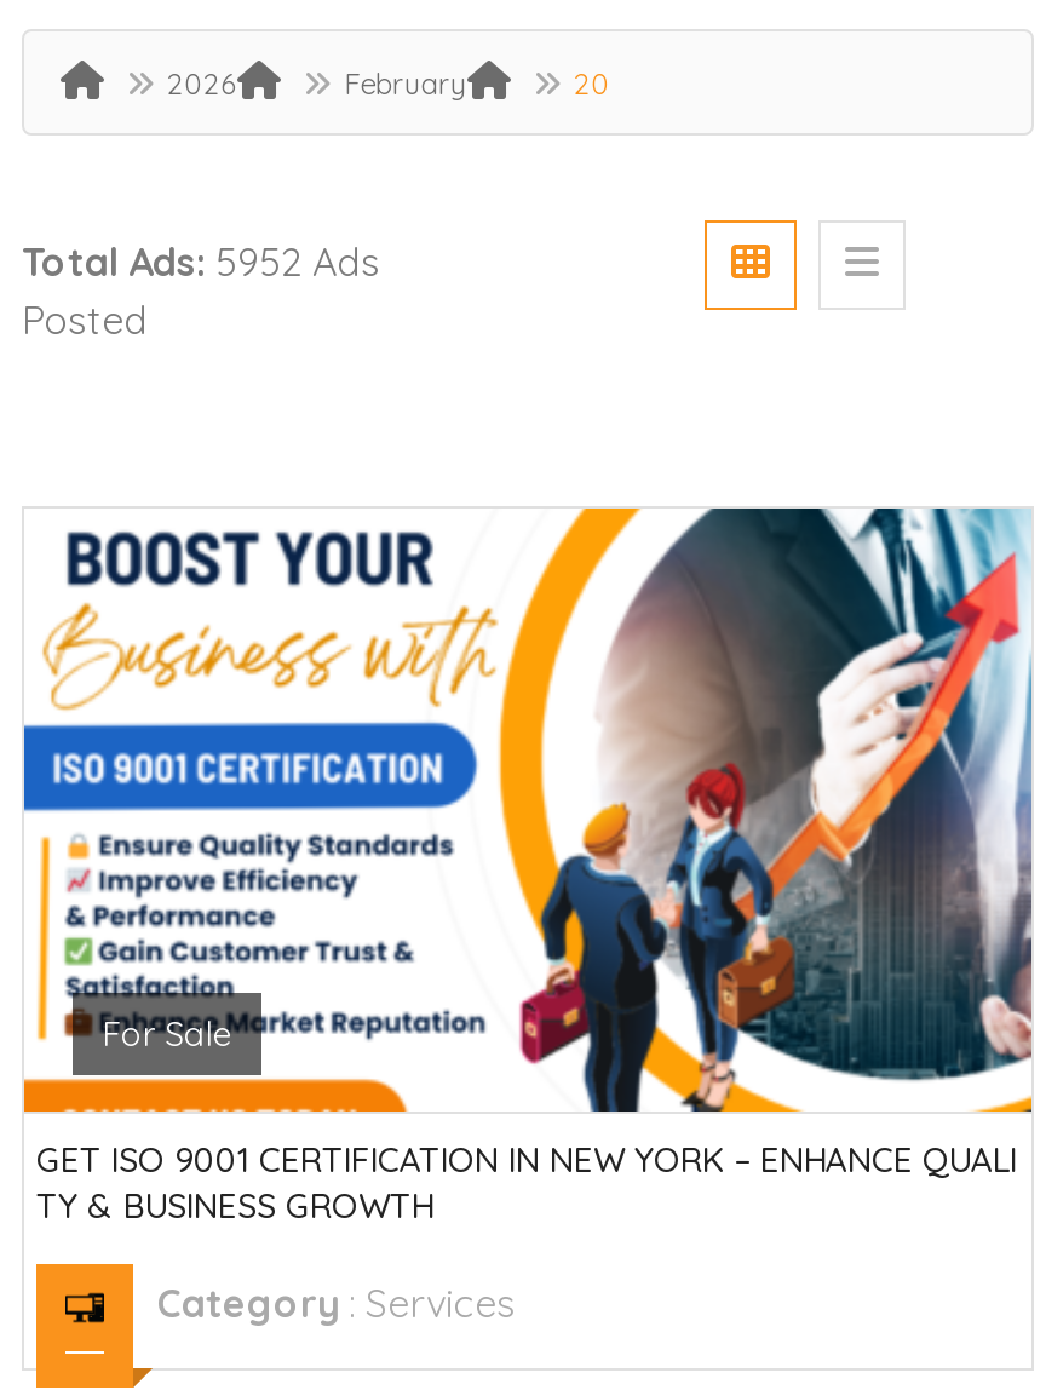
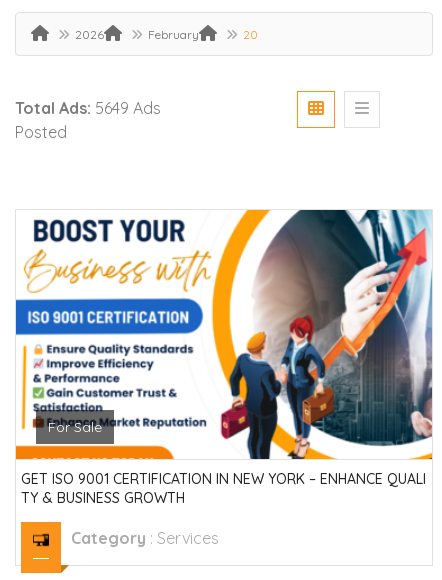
[22,237,380,285] Total Ads: 5952 Ads -> [15,98,161,118] Total Ads: 5649 Ads

